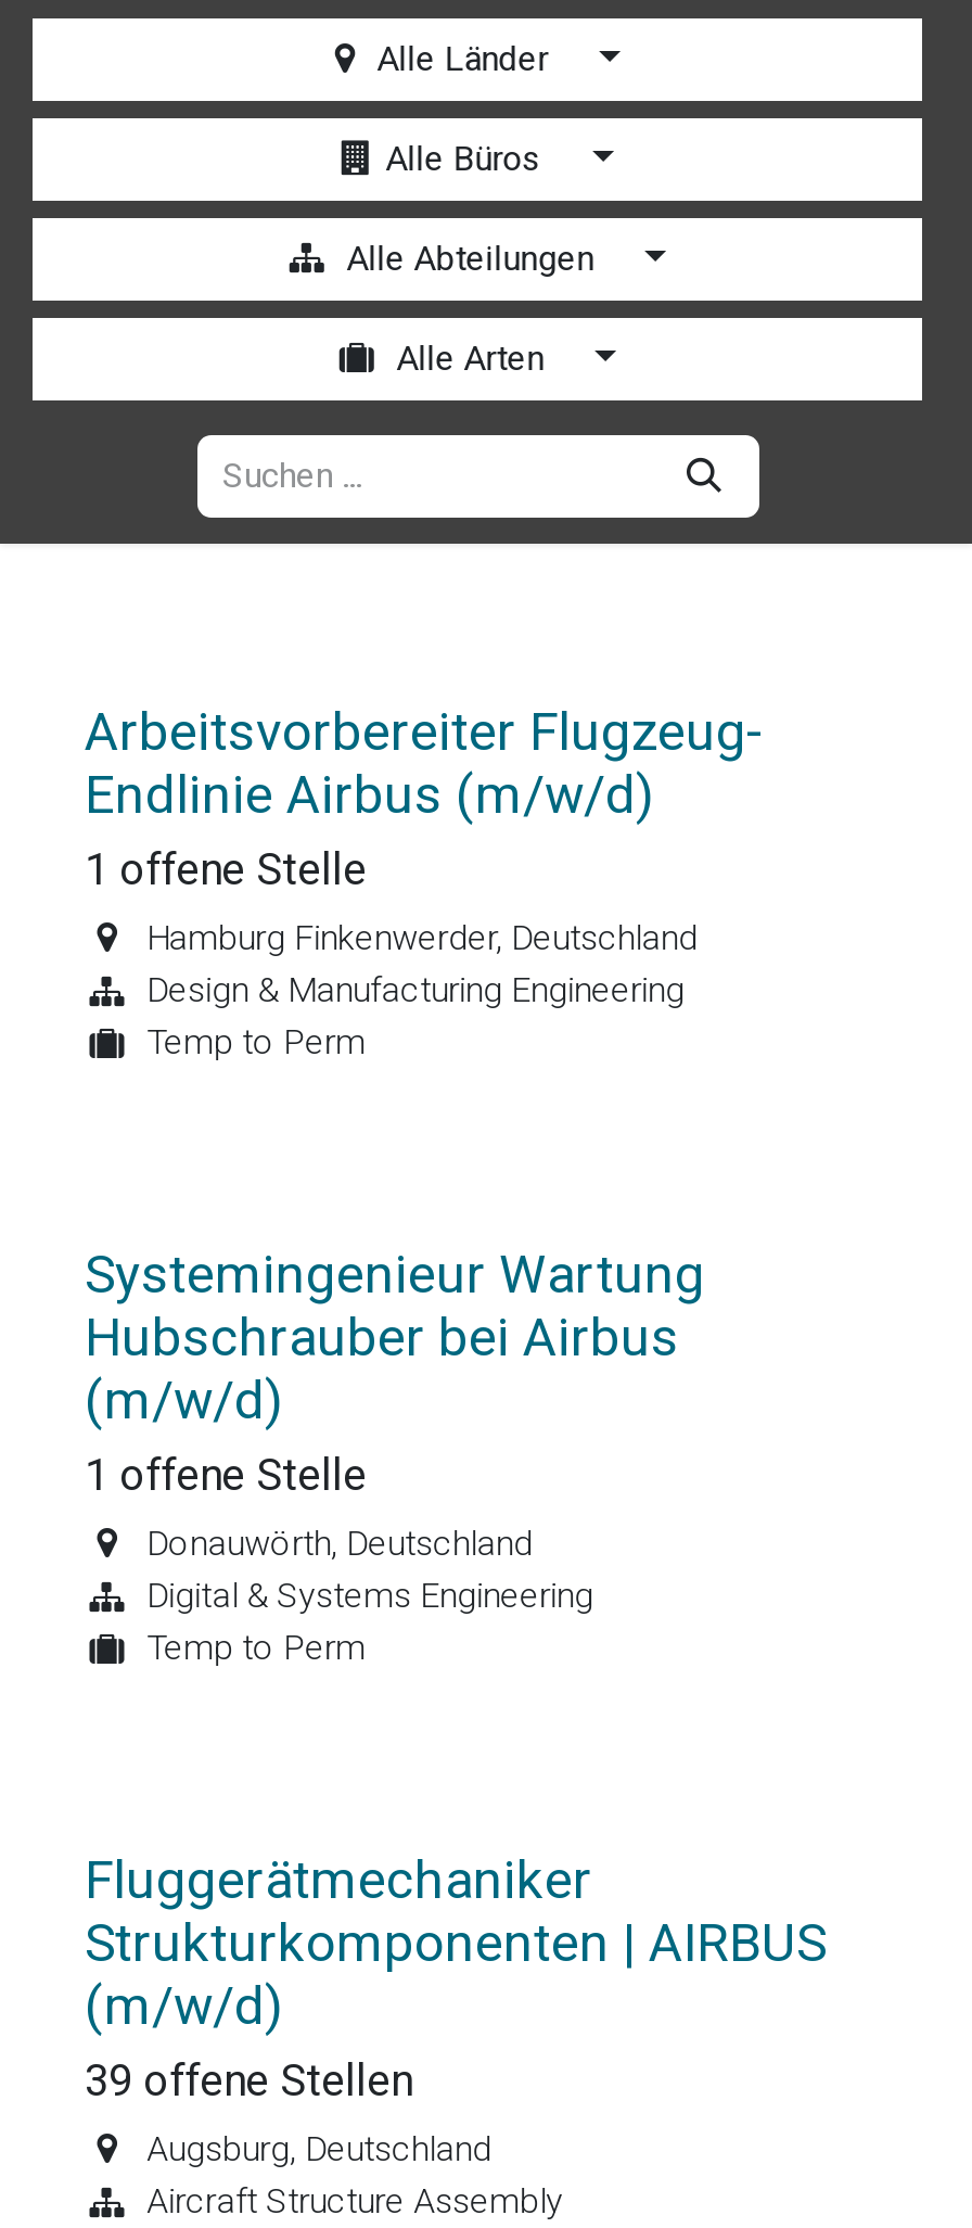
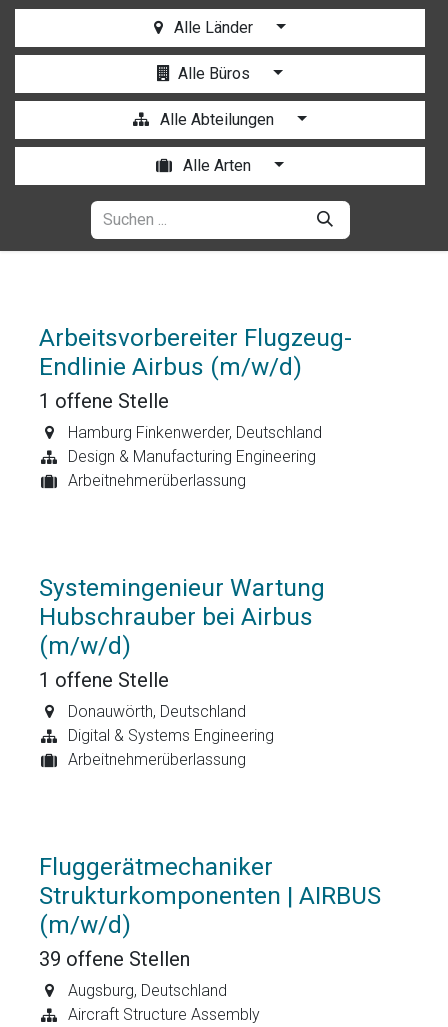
[147,1021,366,1062] Temp to Perm -> [68,471,246,490] Arbeitnehmerüberlassung
[147,1627,366,1668] Temp to Perm -> [68,750,246,769] Arbeitnehmerüberlassung

